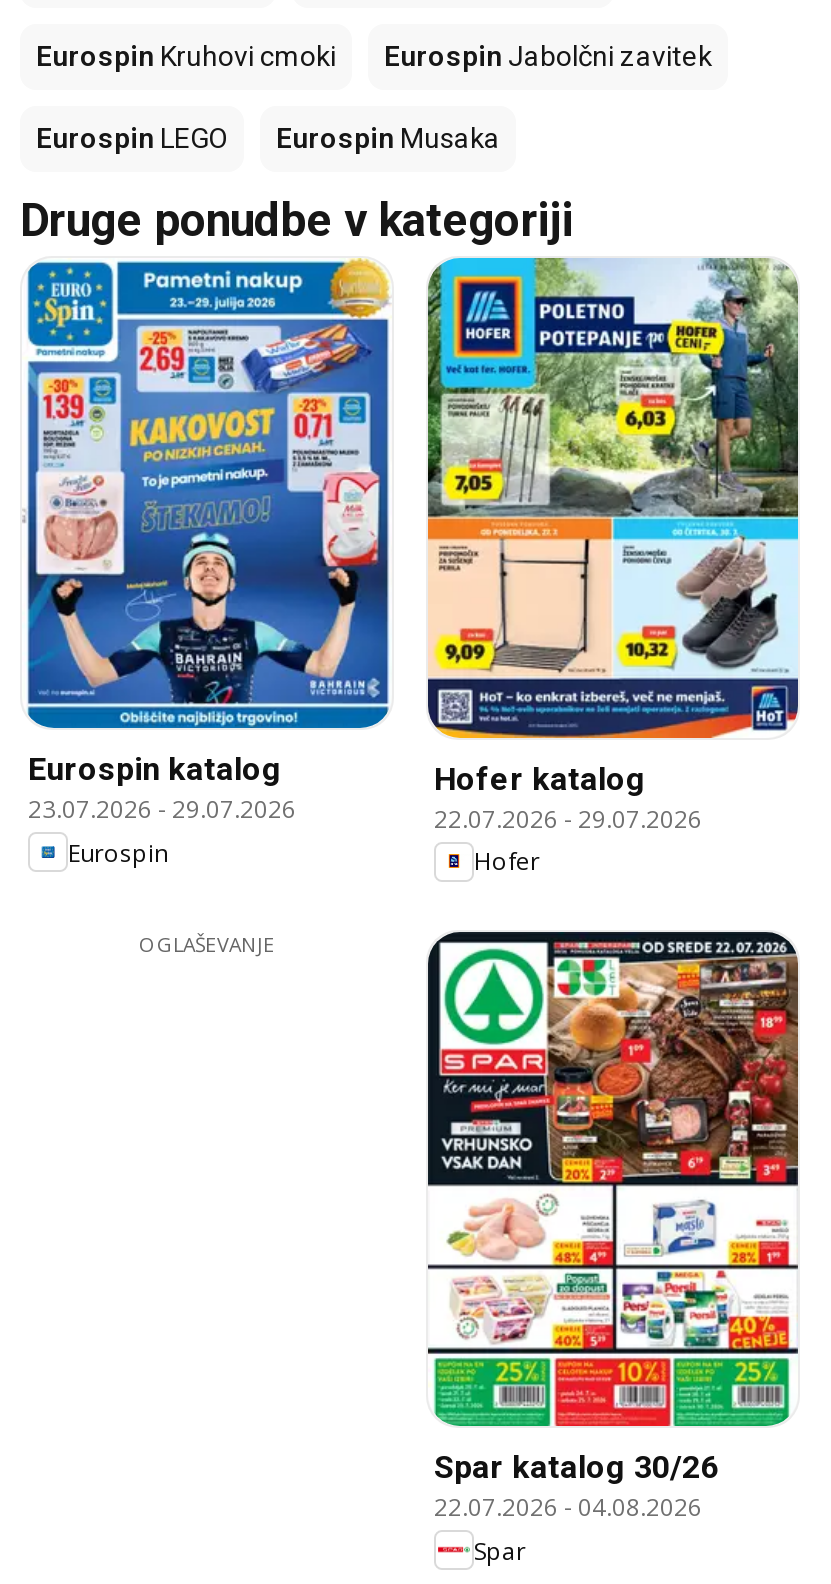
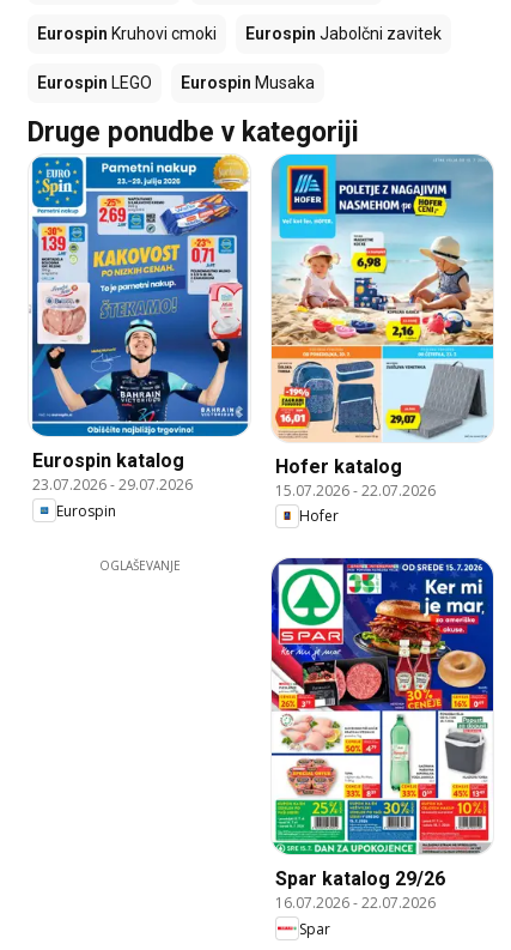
[426,256,800,835] [image] | 22.07.2026 - 29.07.2026 -> [270,153,494,500] [image] | 15.07.2026 - 22.07.2026
[426,930,800,1486] [image] | Spar katalog 30/26 -> [270,557,494,890] [image] | Spar katalog 29/26
[434,1490,702,1524] 22.07.2026 - 04.08.2026 -> [275,893,436,913] 16.07.2026 - 22.07.2026

